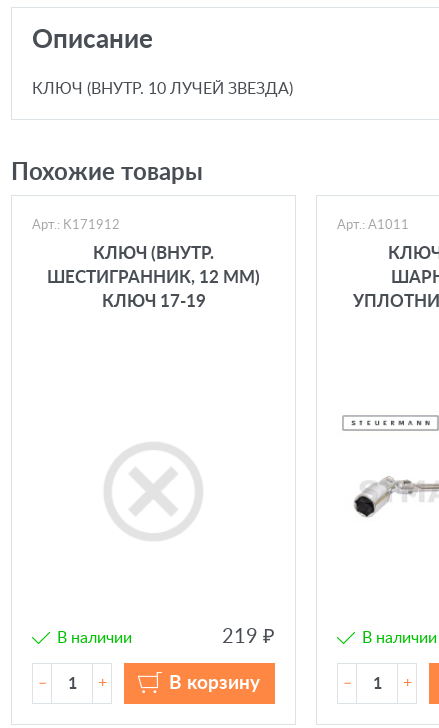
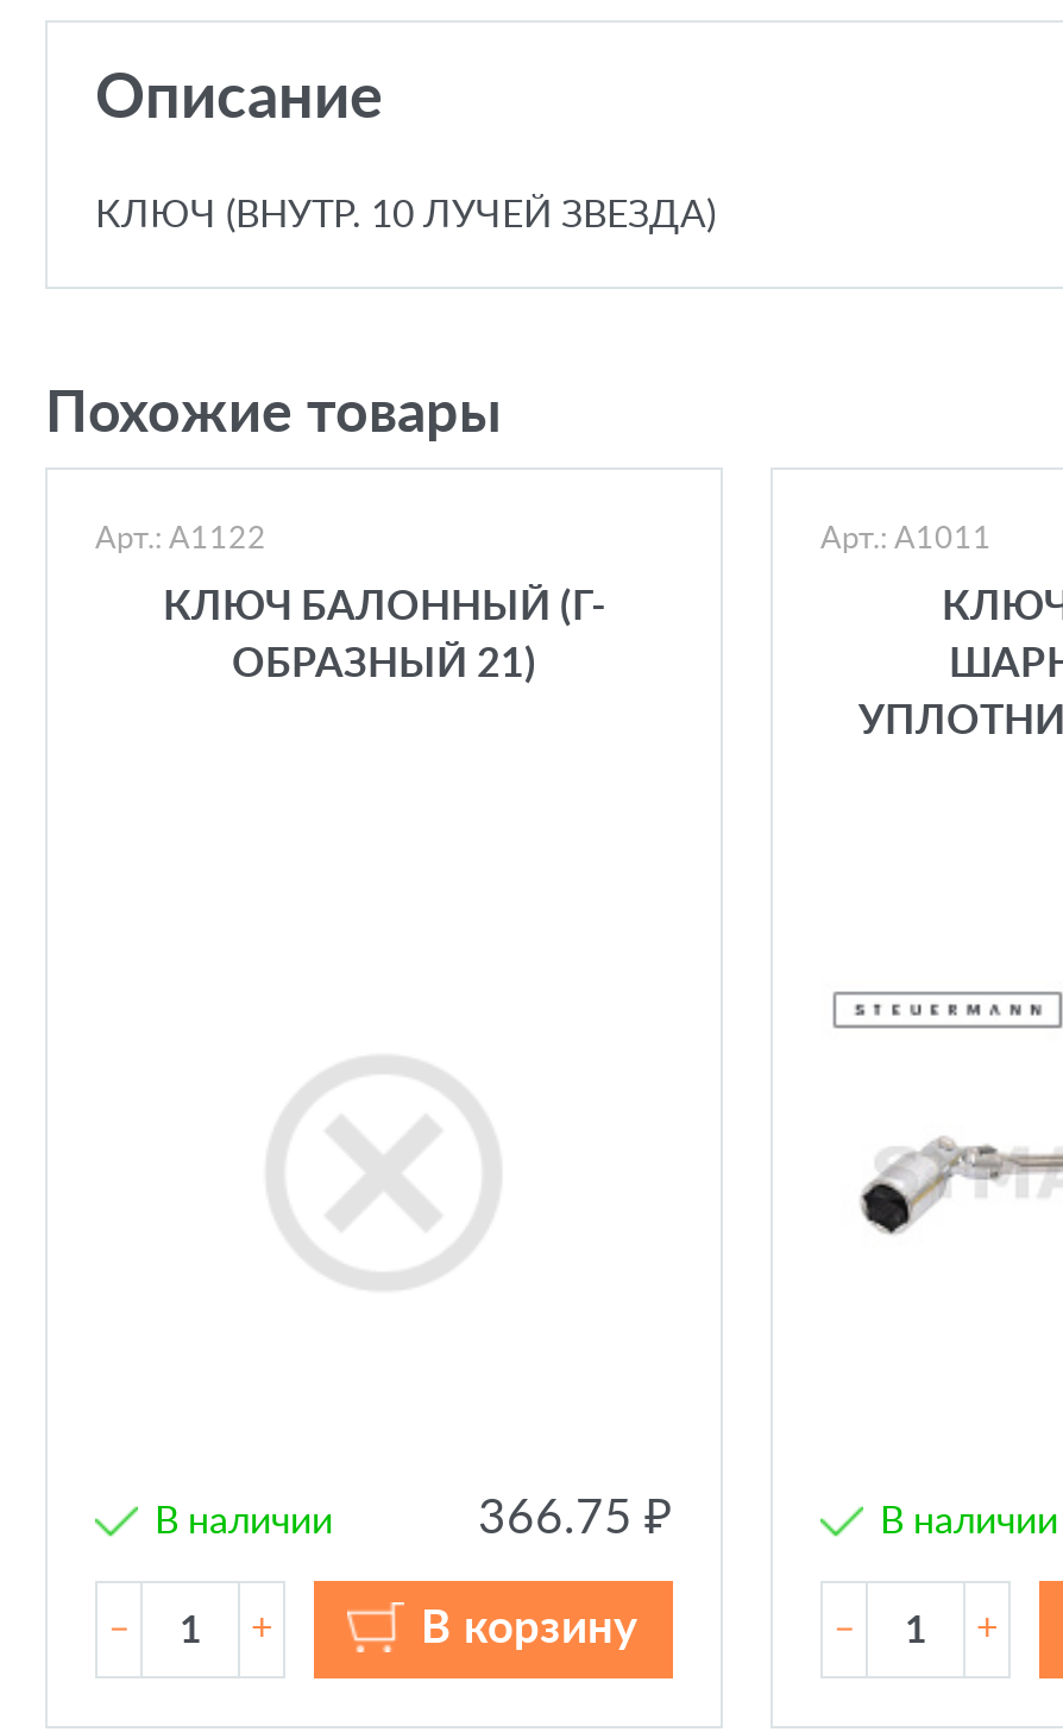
[32,219,120,232] Арт.: K171912 -> [95,525,266,556] Арт.: А1122
[47,245,260,310] КЛЮЧ (ВНУТР. | ШЕСТИГРАННИК, 12 ММ) | КЛЮЧ 17-19 -> [163,587,605,684] КЛЮЧ БАЛОННЫЙ (Г- | ОБРАЗНЫЙ 21)
[222,627,275,647] 219 ₽ -> [478,1496,673,1543] 366.75 ₽

